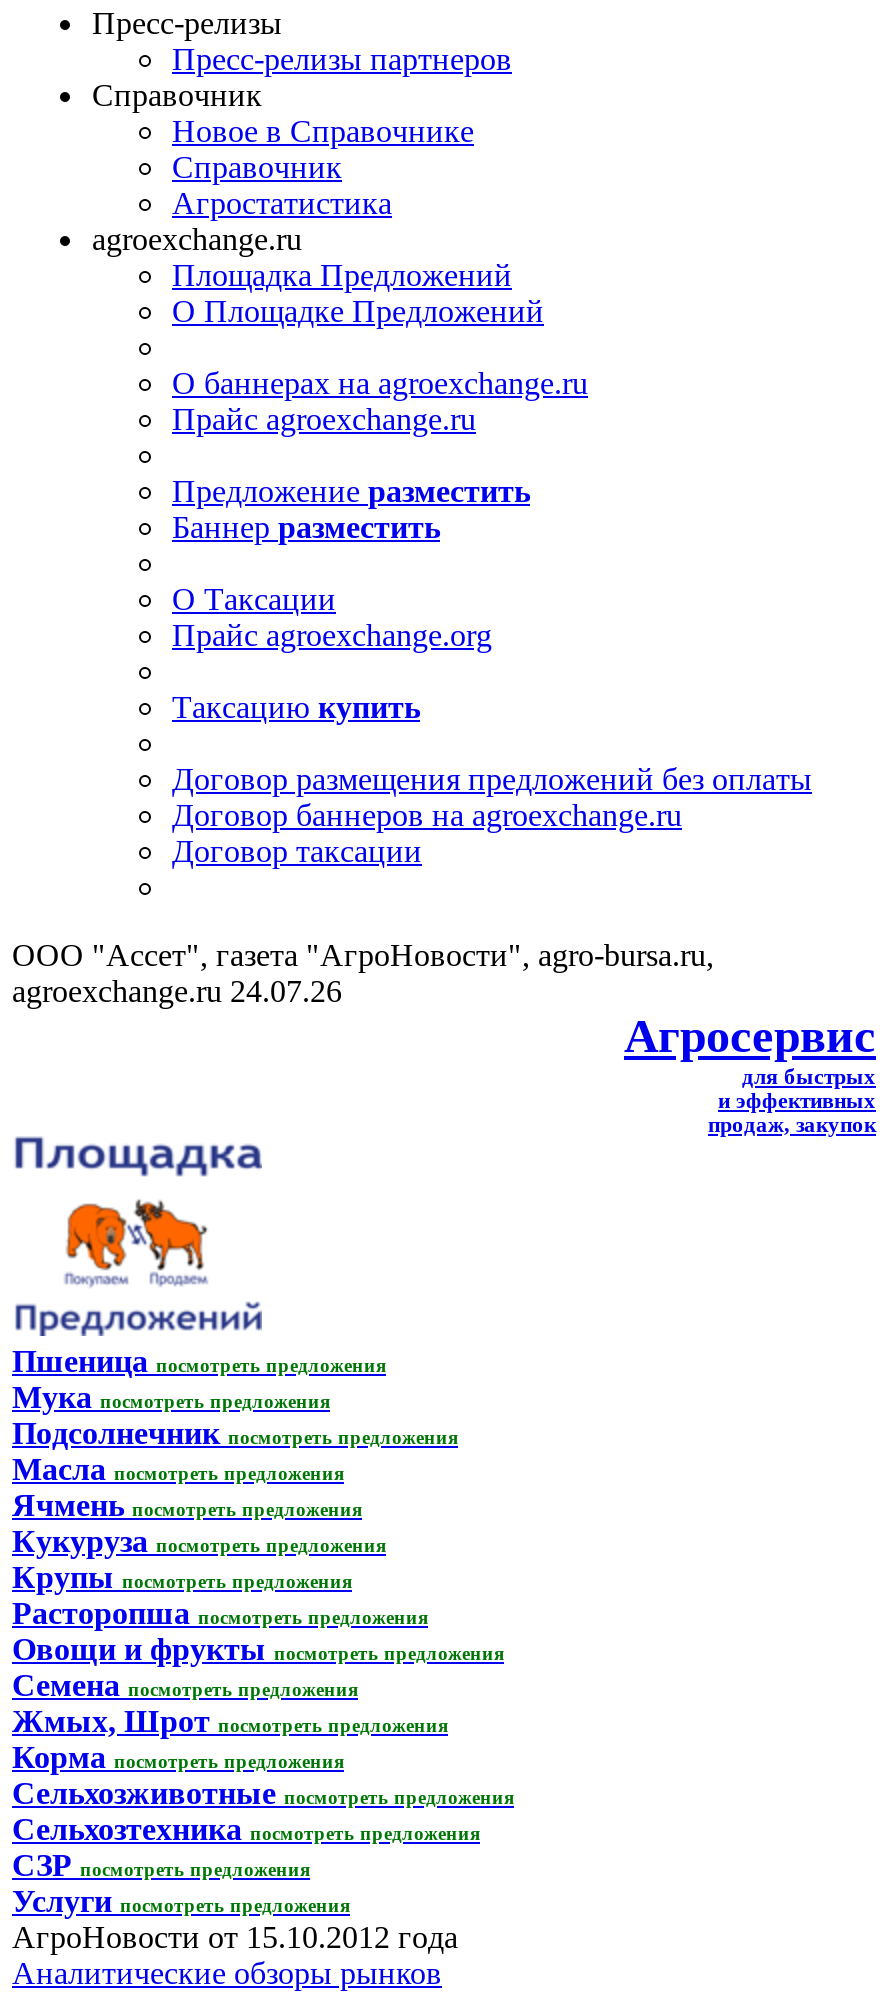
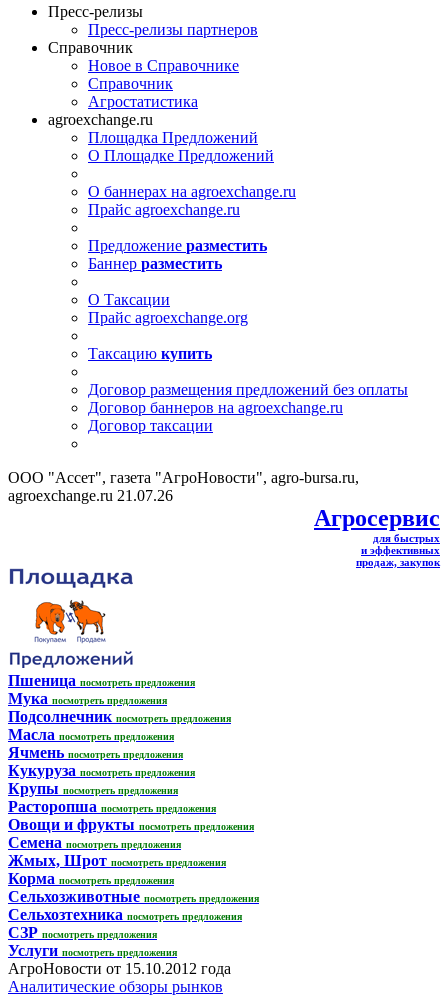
[12,974,342,1008] agroexchange.ru 24.07.26 -> [8,487,173,504] agroexchange.ru 21.07.26

